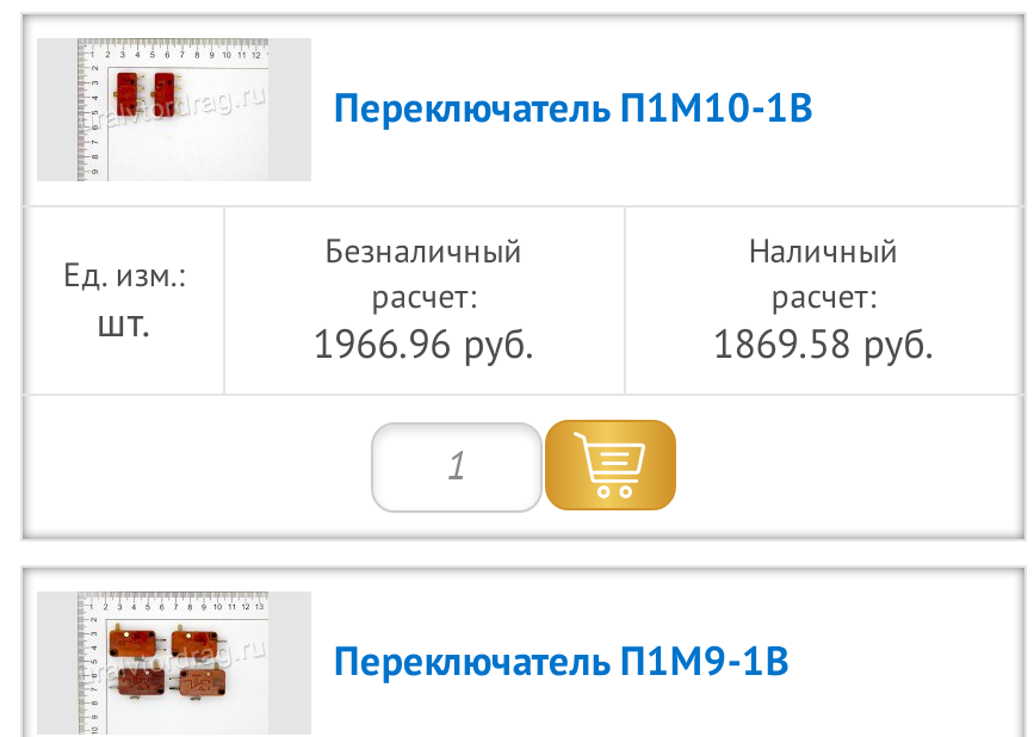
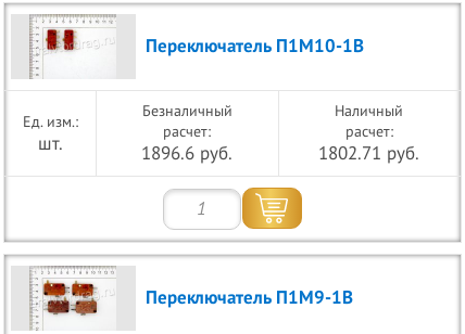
[313,322,535,370] 1966.96 руб. -> [141,143,233,165] 1896.6 руб.
[712,322,934,370] 1869.58 руб. -> [319,143,420,165] 1802.71 руб.

